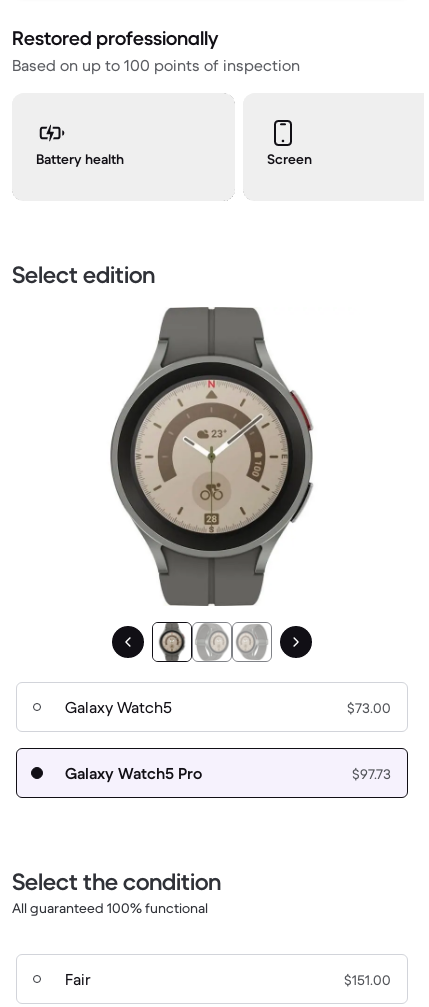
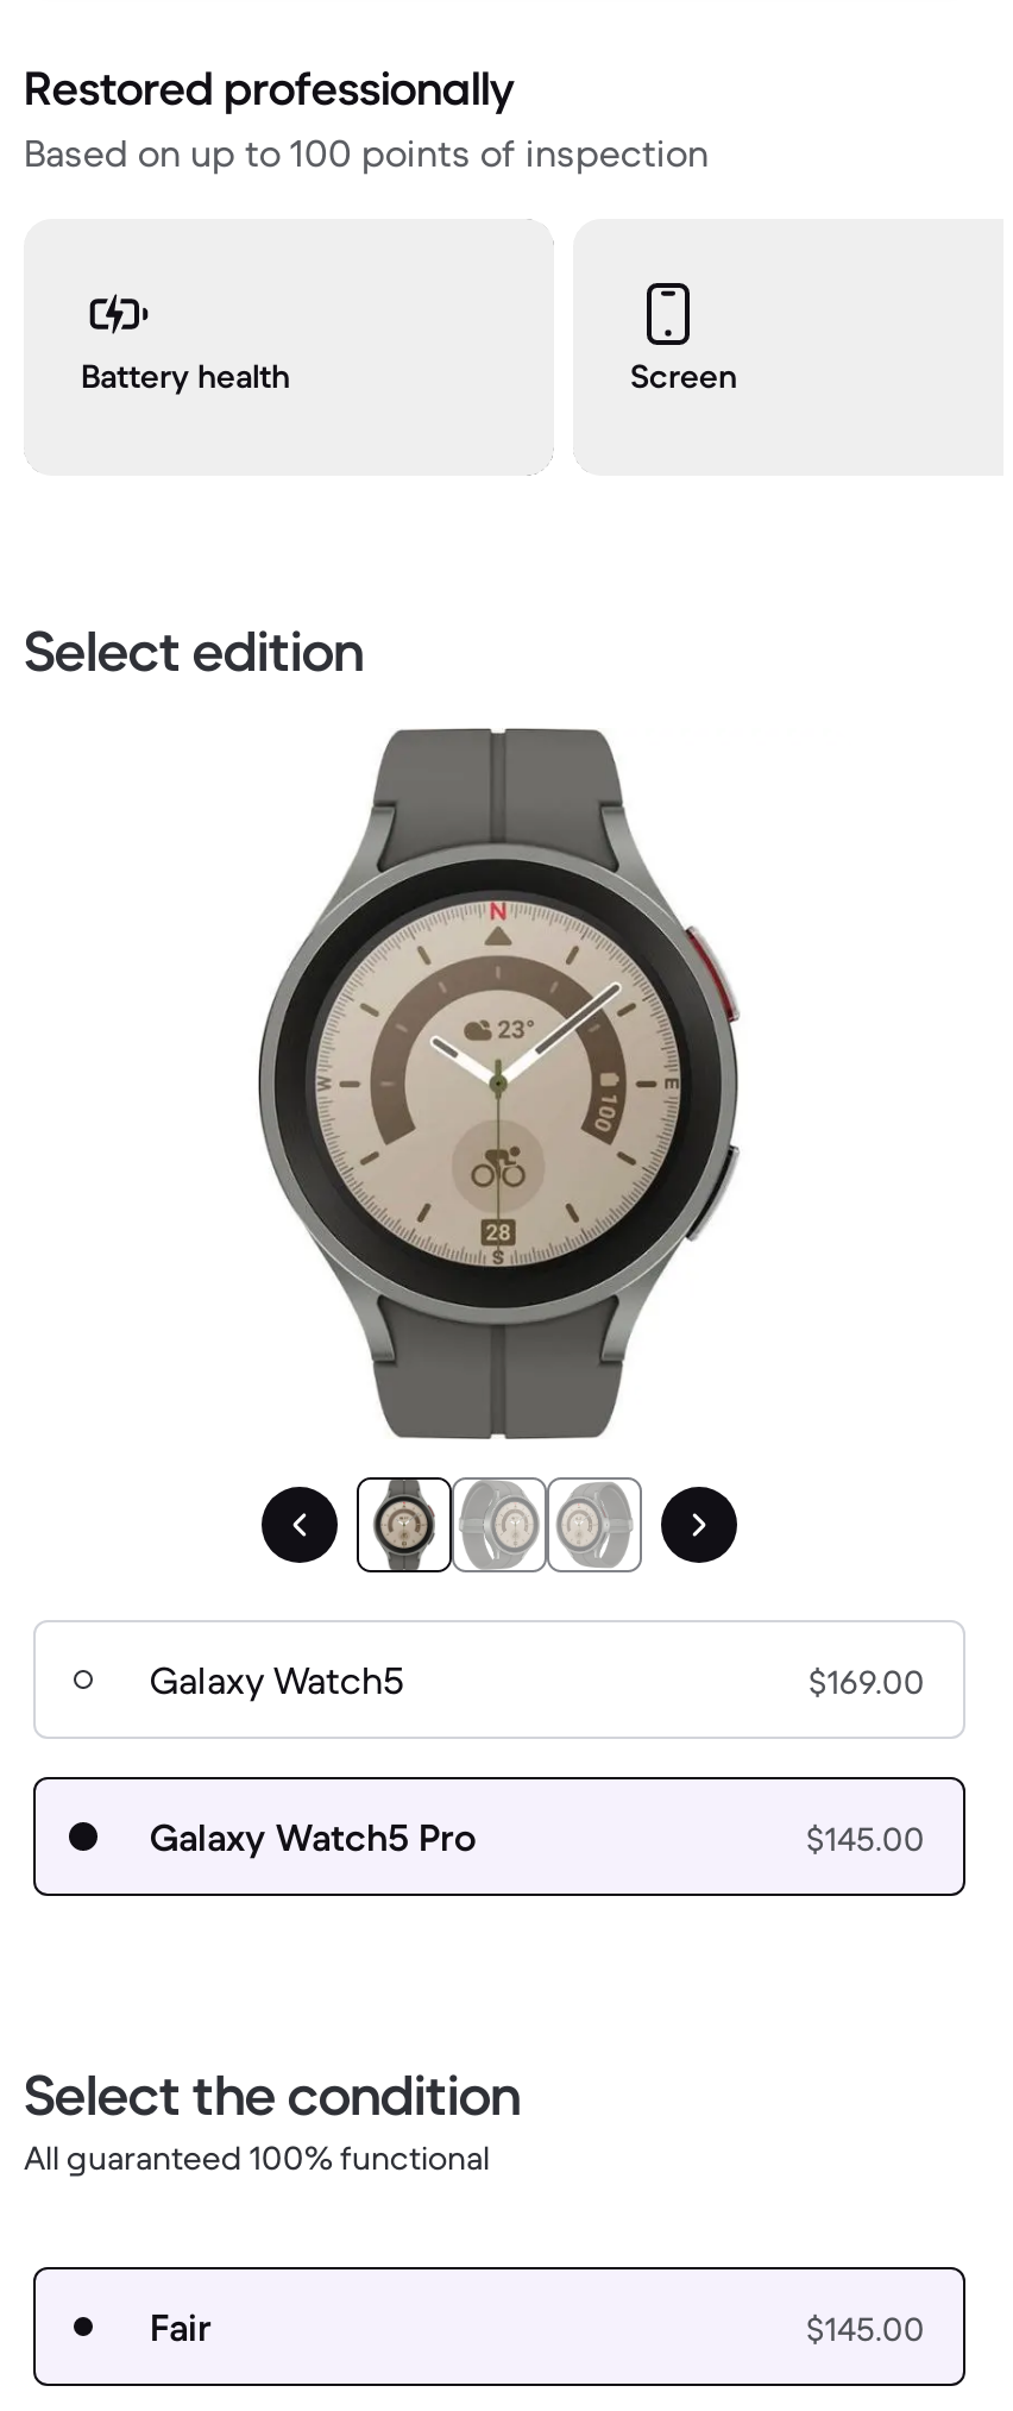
[347,699,391,717] $73.00 -> [808,1661,925,1704] $169.00
[352,765,391,783] $97.73 -> [806,1818,925,1861] $145.00
[344,971,391,989] $151.00 -> [806,2308,925,2351] $145.00

